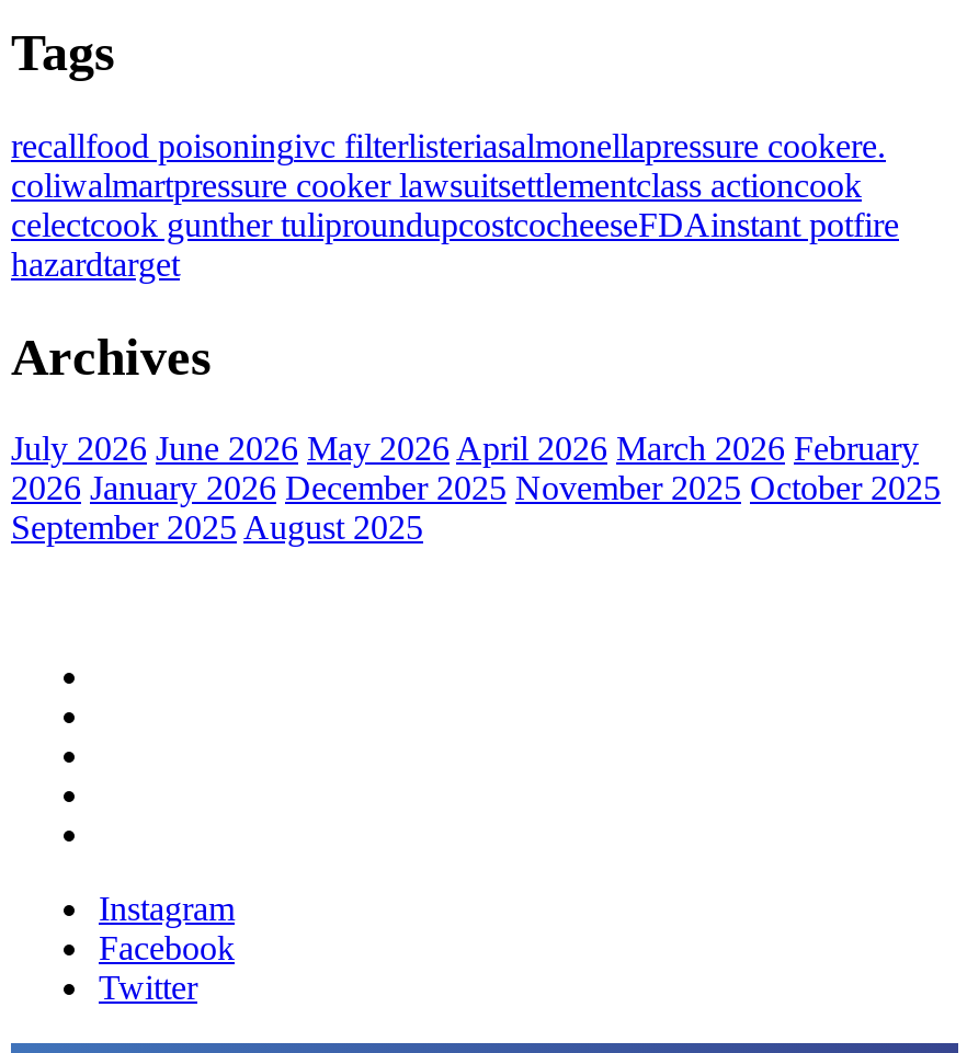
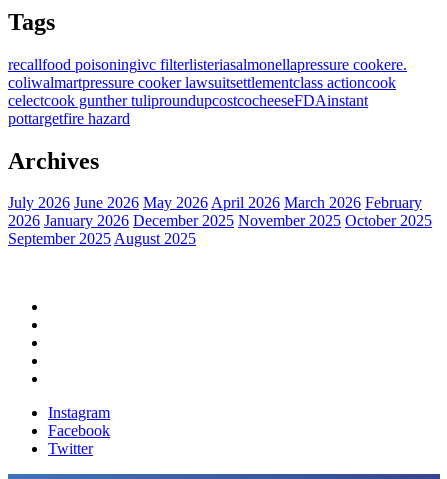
[11,205,899,282] celectcook gunther tuliproundupcostcocheeseFDAinstant potfire | hazardtarget -> [8,92,368,127] celectcook gunther tuliproundupcostcocheeseFDA instant | pottargetfire hazard

